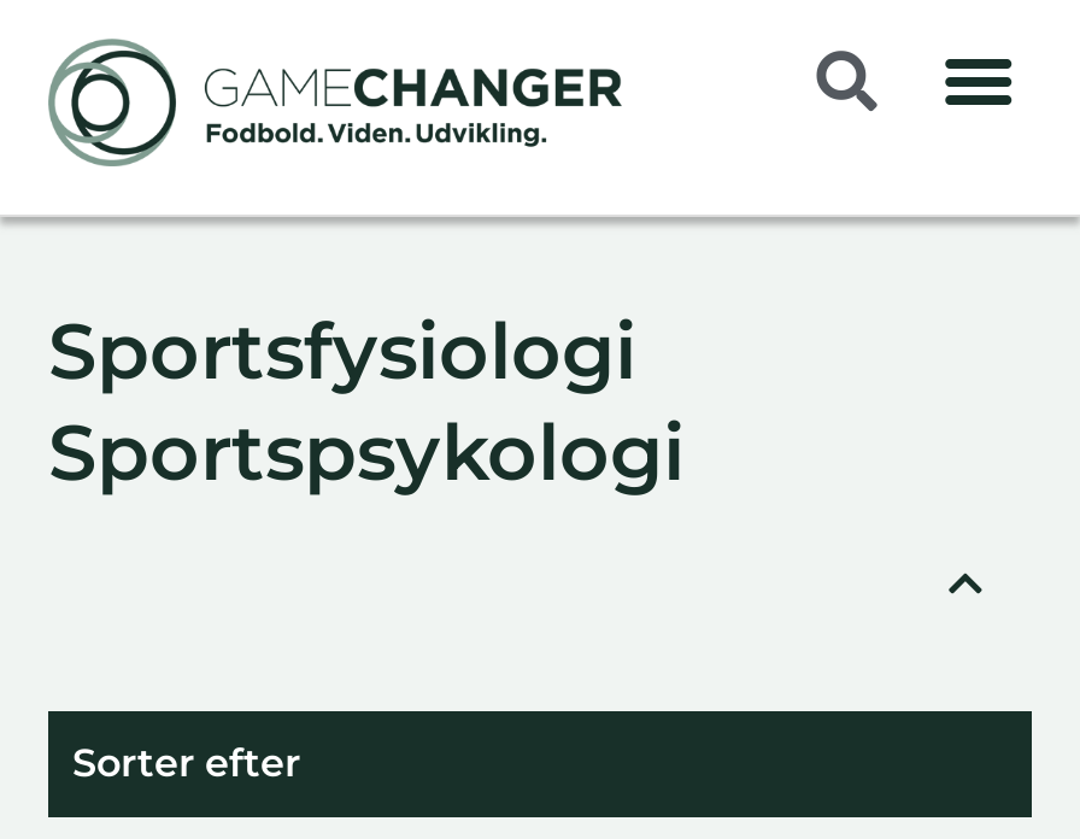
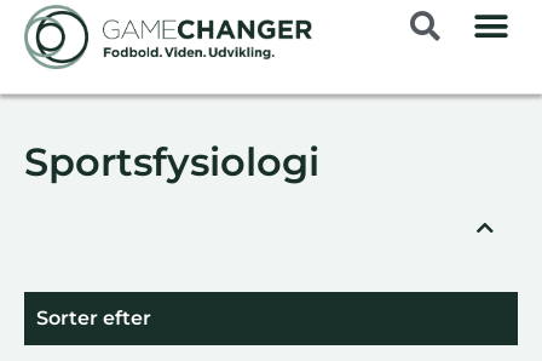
[48,405,685,499] Sportspsykologi -> none

